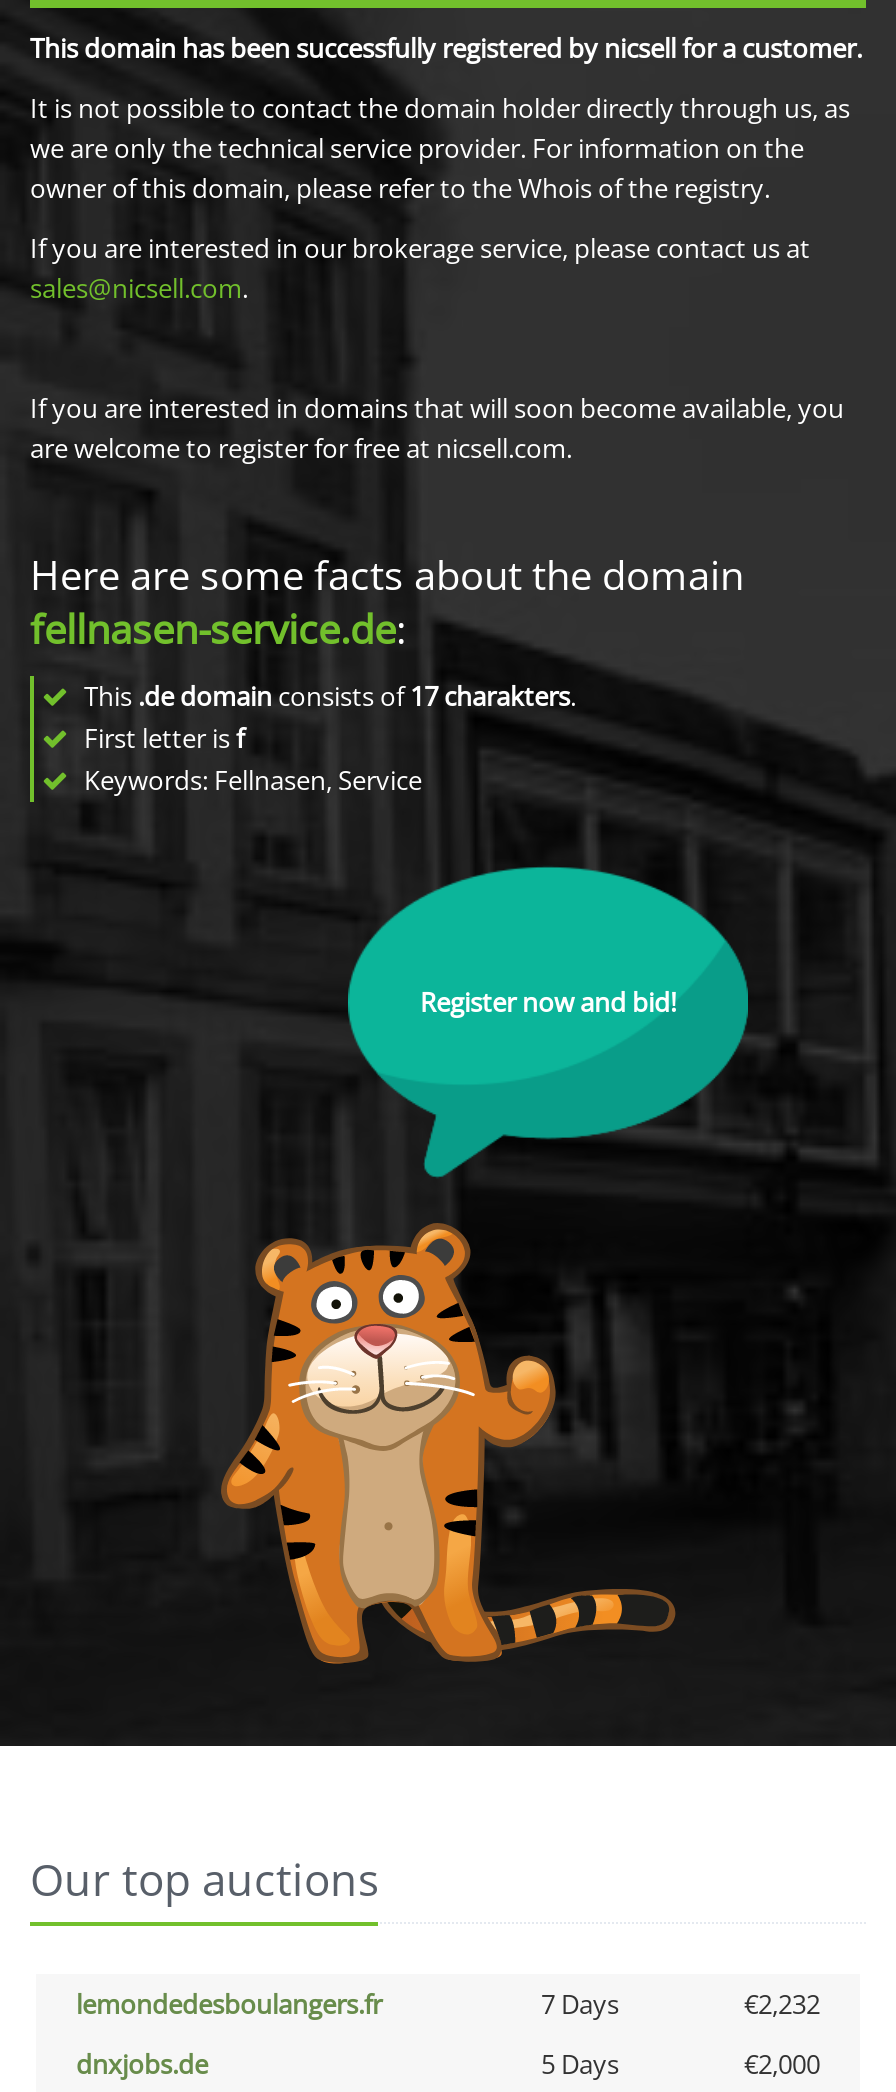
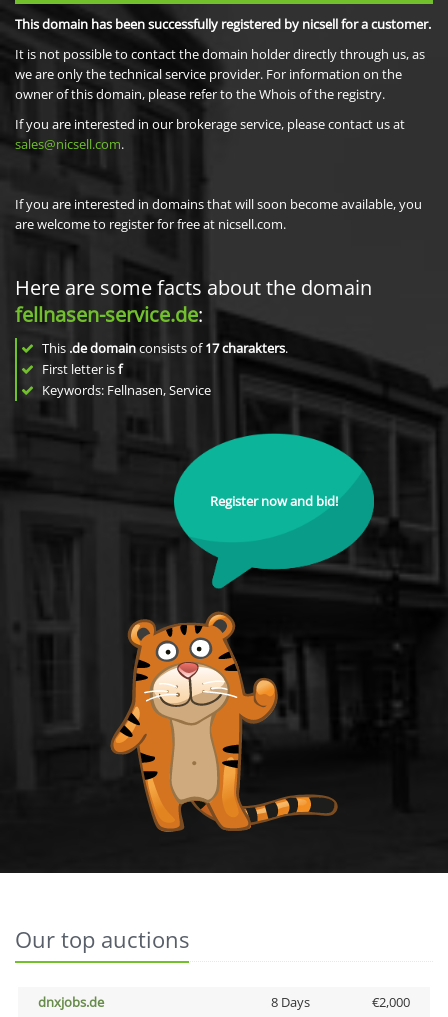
[76,1986,820,2022] lemondedesboulangers.fr | 7 Days | €2,232 -> none
[541,2046,619,2082] 5 Days -> [270,993,309,1011] 8 Days

